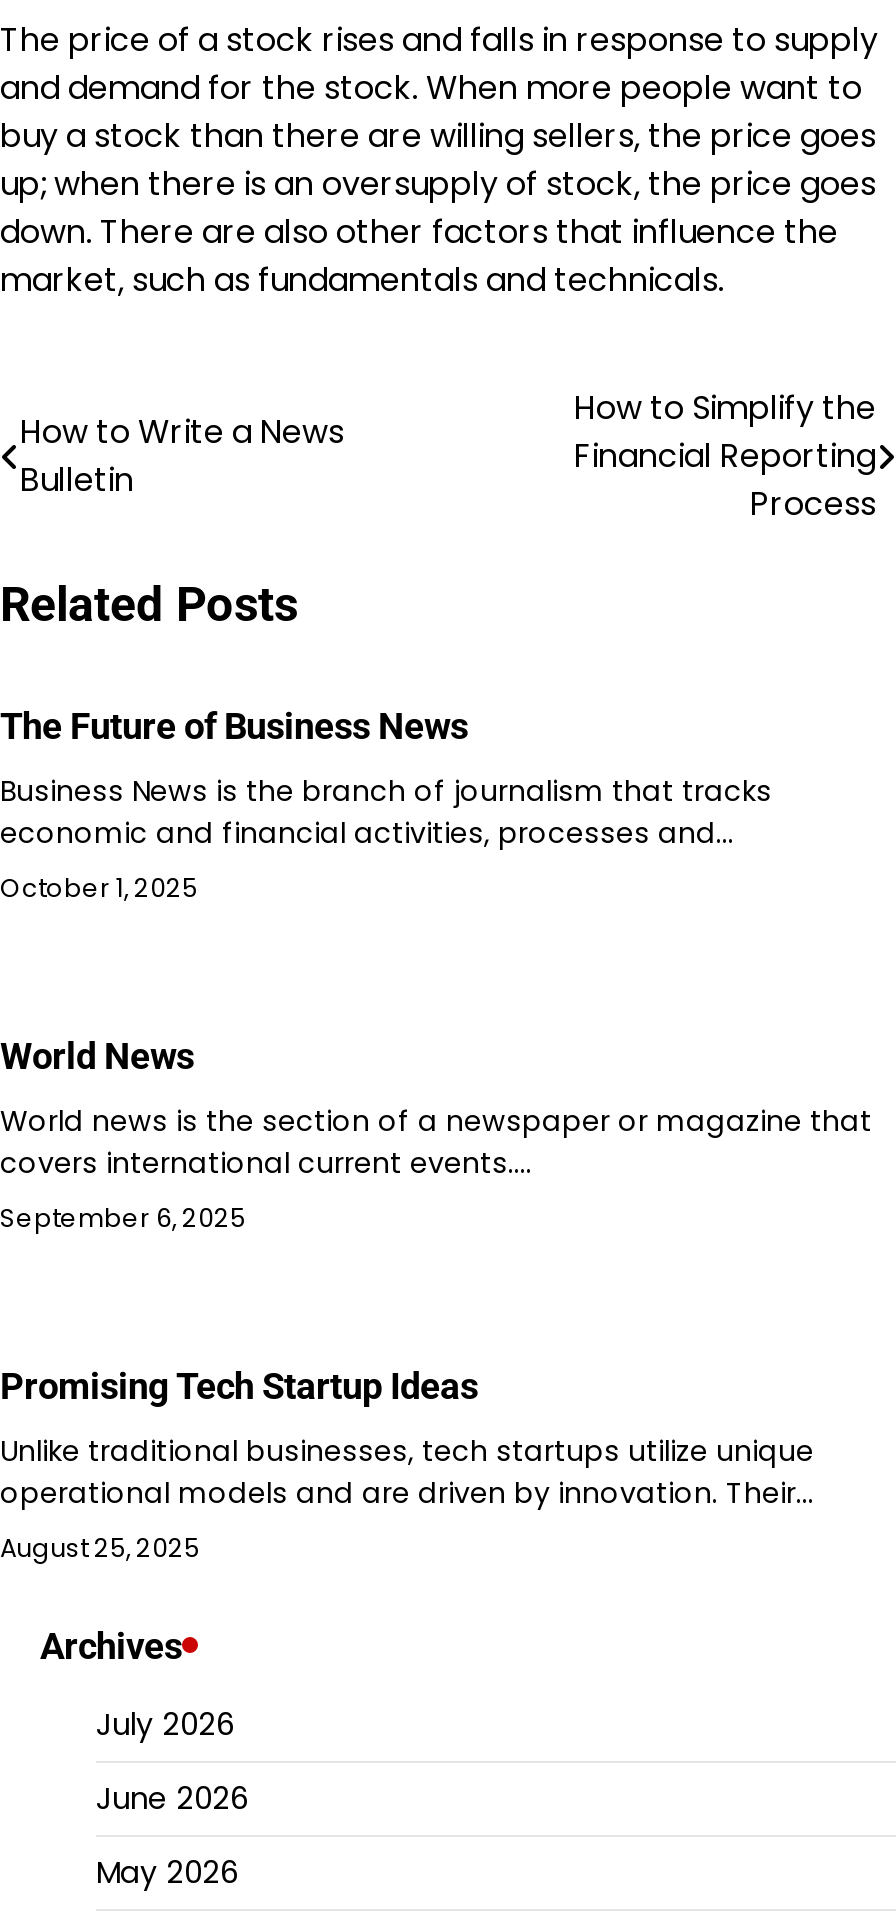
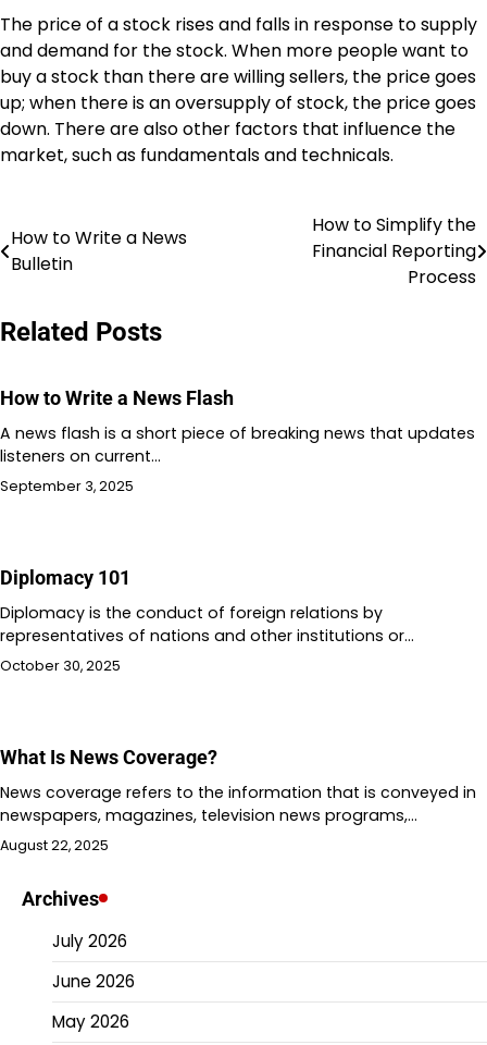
[0,705,468,747] The Future of Business News -> [0,386,234,409] How to Write a News Flash
[0,771,772,905] Business News is the branch of journalism that tracks | economic and financial activities, processes and… | October 1, 2025 -> [0,422,475,495] A news flash is a short piece of breaking news that updates | listeners on current… | September 3, 2025
[0,1035,194,1077] World News -> [0,566,130,589] Diplomacy 101
[0,1101,872,1235] World news is the section of a newspaper or magazine that | covers international current events.… | September 6, 2025 -> [0,602,414,675] Diplomacy is the conduct of foreign relations by | representatives of nations and other institutions or… | October 30, 2025
[0,1365,478,1407] Promising Tech Startup Ideas -> [0,745,217,768] What Is News Coverage?
[0,1431,814,1565] Unlike traditional businesses, tech startups utilize unique | operational models and are driven by innovation. Their… | August 25, 2025 -> [0,781,476,854] News coverage refers to the information that is conveyed in | newspapers, magazines, television news programs,… | August 22, 2025

